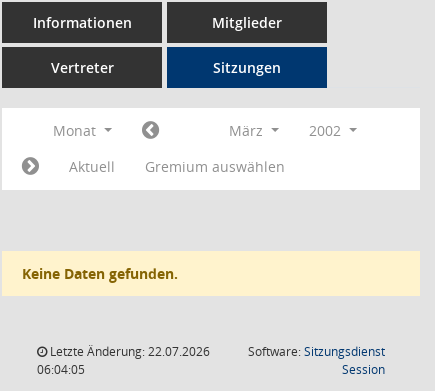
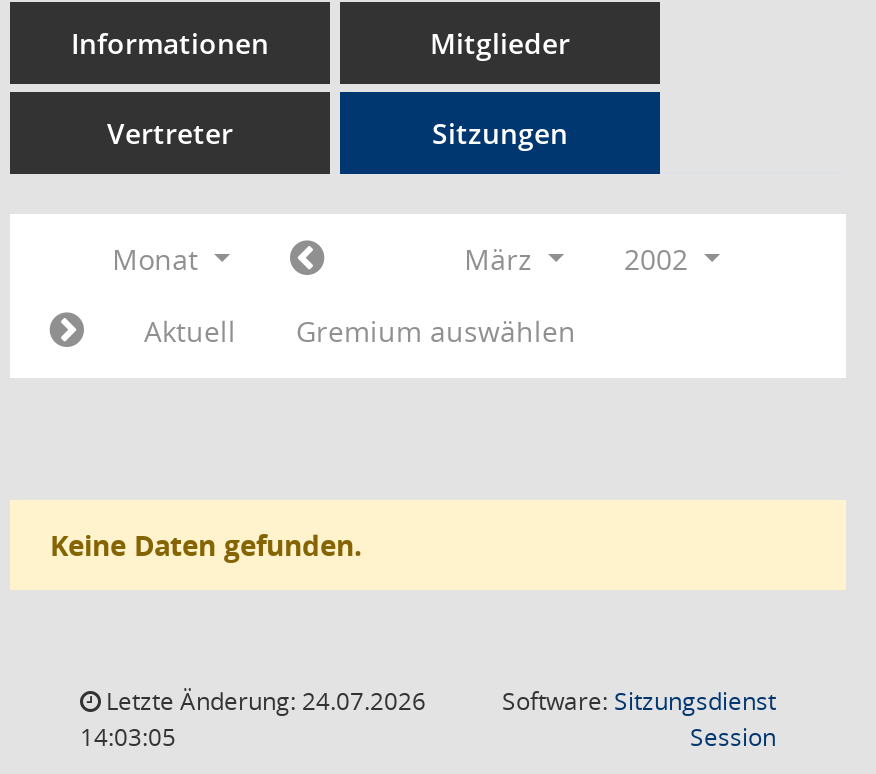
[47,343,210,360] Letzte Änderung: 22.07.2026 -> [100,684,426,718] Letzte Änderung: 24.07.2026
[37,361,85,378] 06:04:05 -> [80,720,176,754] 14:03:05

